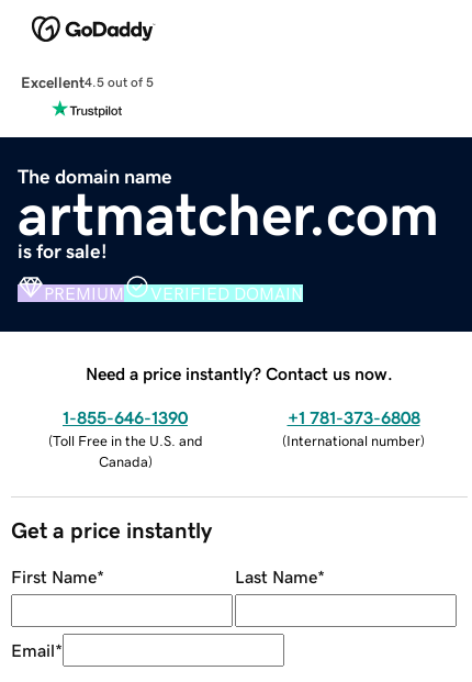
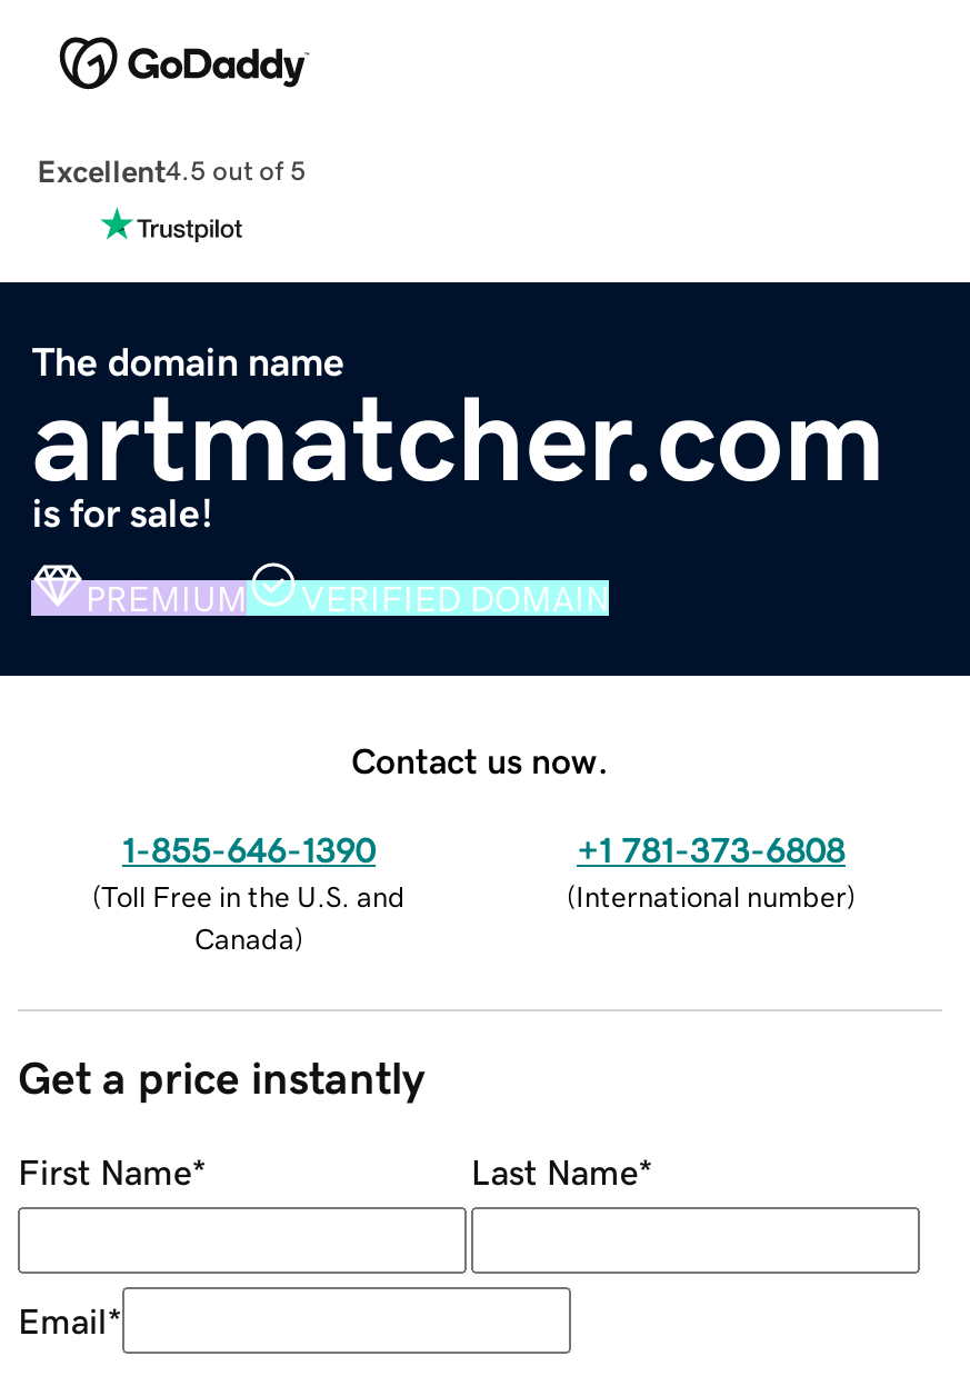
[86,364,393,382] Need a price instantly? Contact us now. -> [351,742,609,777] Contact us now.

